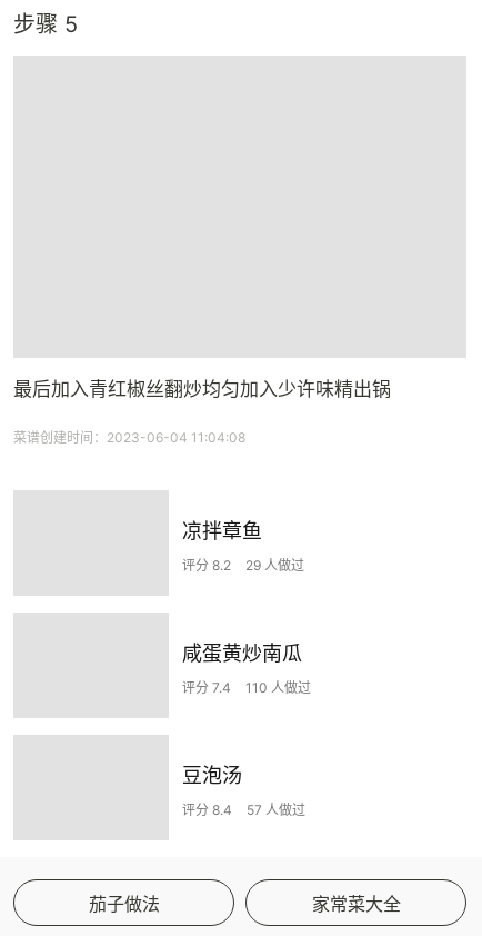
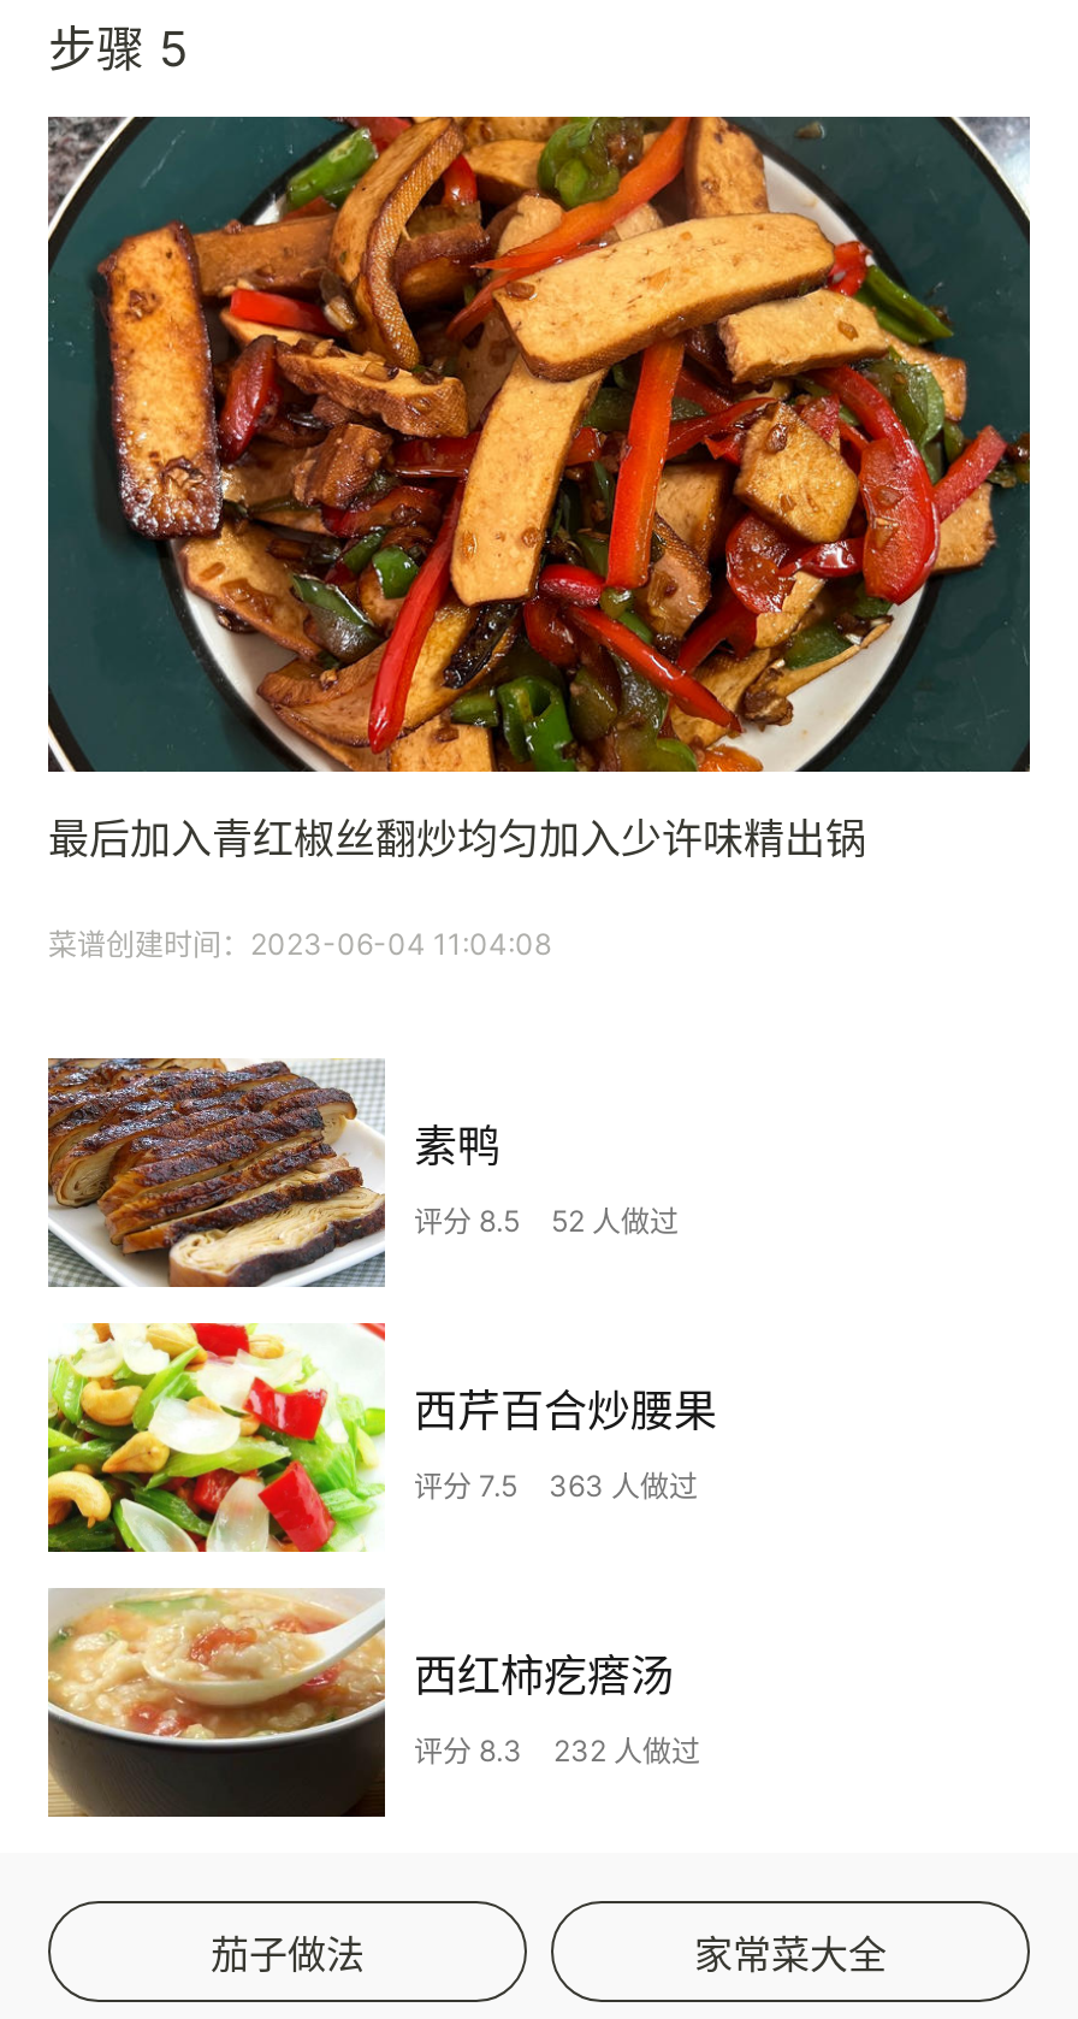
none -> [46,114,1032,774] [image]
none -> [46,1056,385,1289] [image]
none -> [46,1321,387,1554] [image]
none -> [46,1588,387,1819] [image]
[182,519,262,543] 凉拌章鱼 -> [414,1121,500,1172] 素鸭
[182,557,304,574] 评分 8.2 | 29 人做过 -> [414,1203,679,1239] 评分 8.5 | 52 人做过
[182,642,302,665] 咸蛋黄炒南瓜 -> [414,1386,717,1437] 西芹百合炒腰果
[182,679,311,696] 评分 7.4 | 110 人做过 -> [414,1468,698,1504] 评分 7.5 | 363 人做过
[182,764,242,787] 豆泡汤 -> [414,1651,674,1701] 西红柿疙瘩汤
[182,802,305,818] 评分 8.4 | 57 人做过 -> [414,1733,700,1769] 评分 8.3 | 232 人做过

